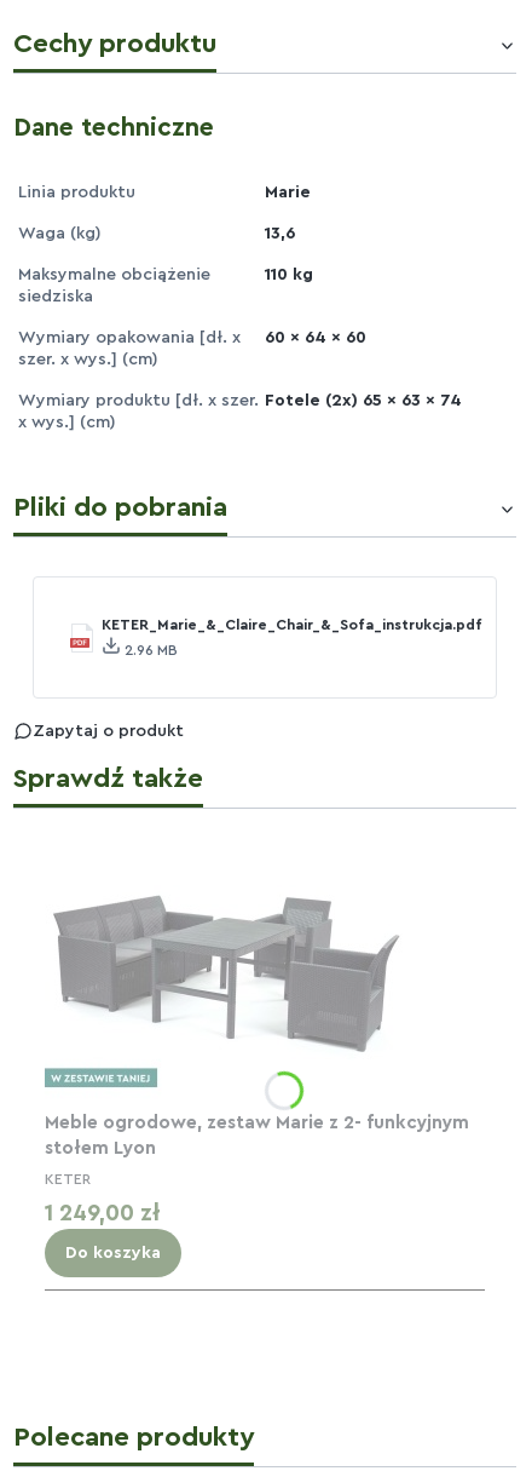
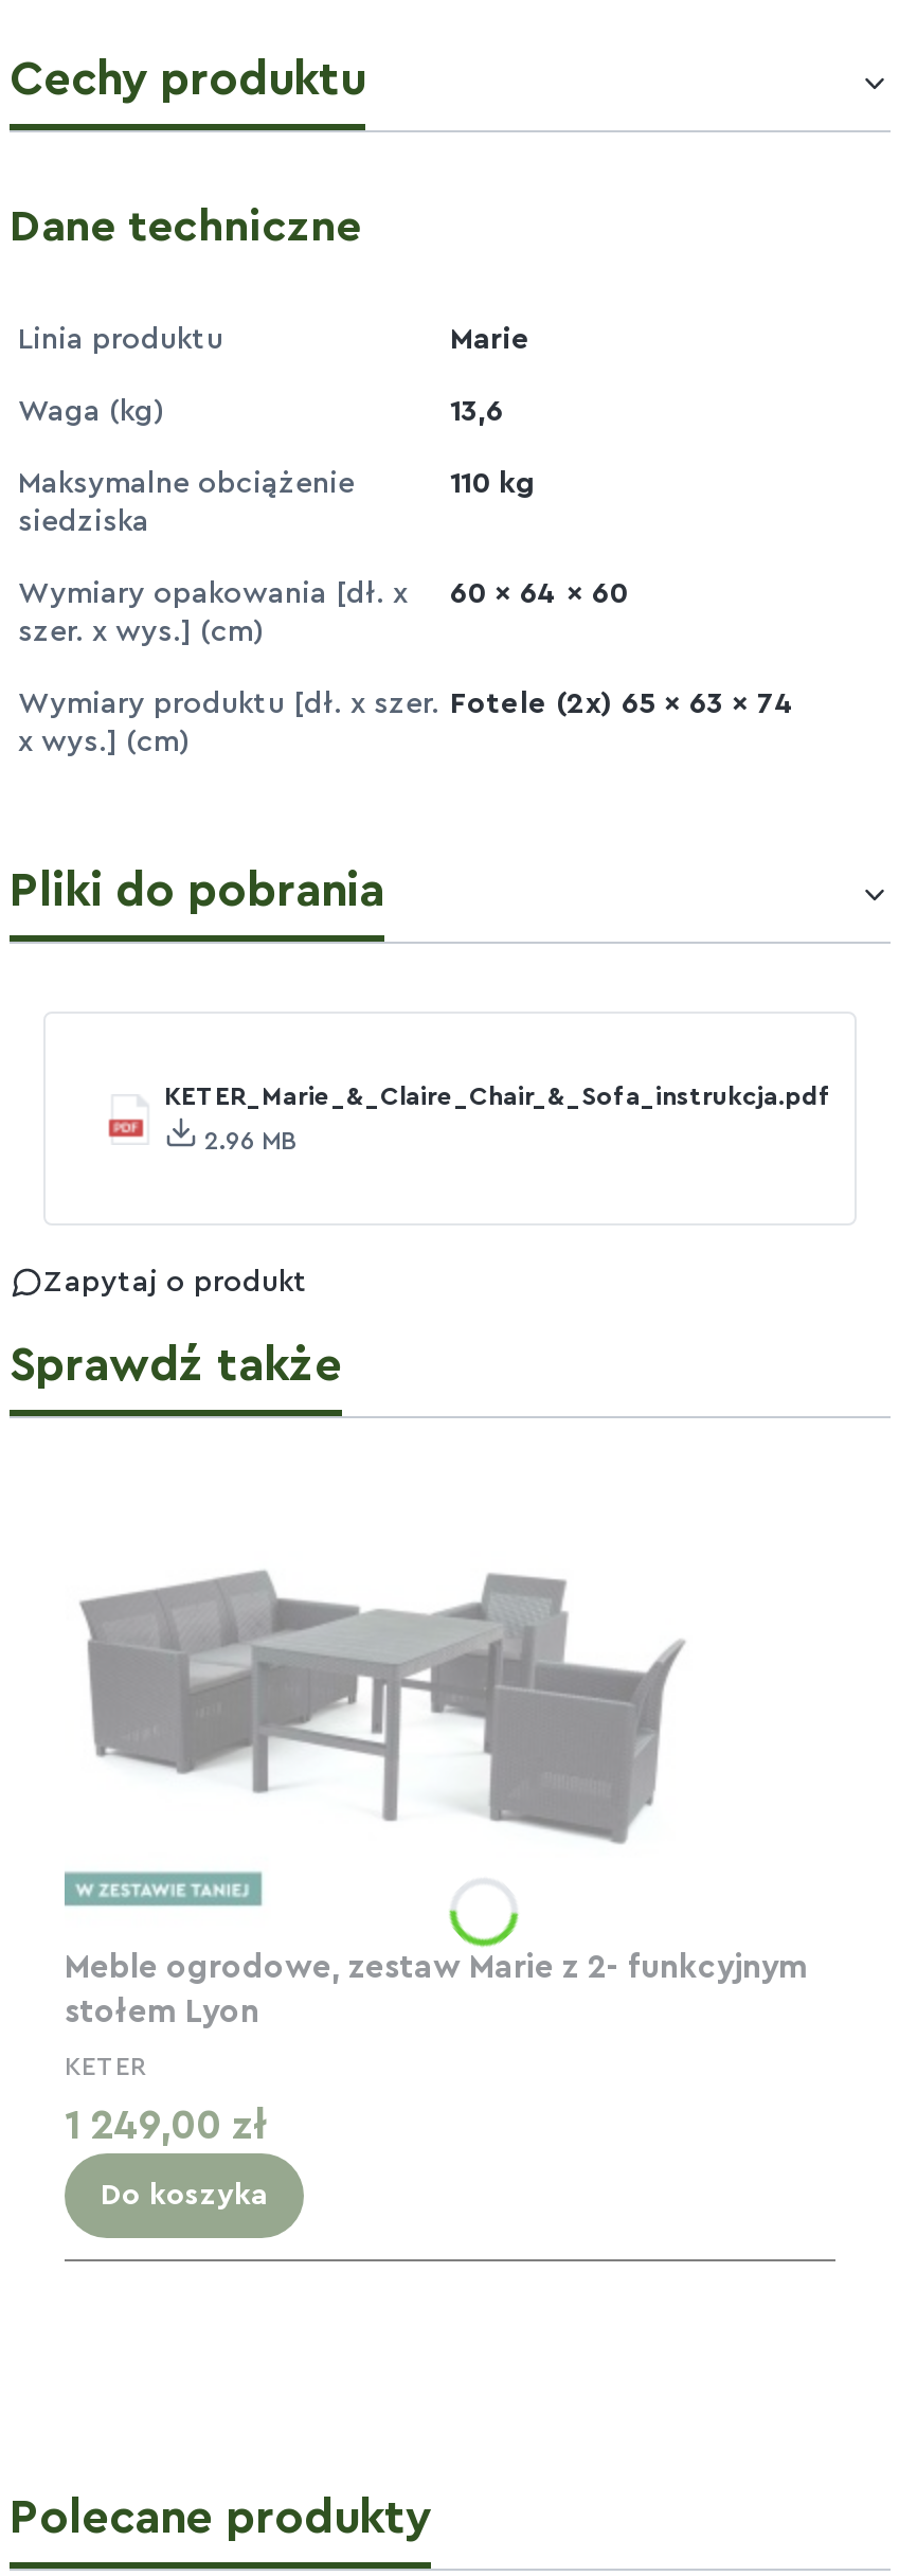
[265,1070,305,1110] [image] -> [448,1878,518,1948] [image]

